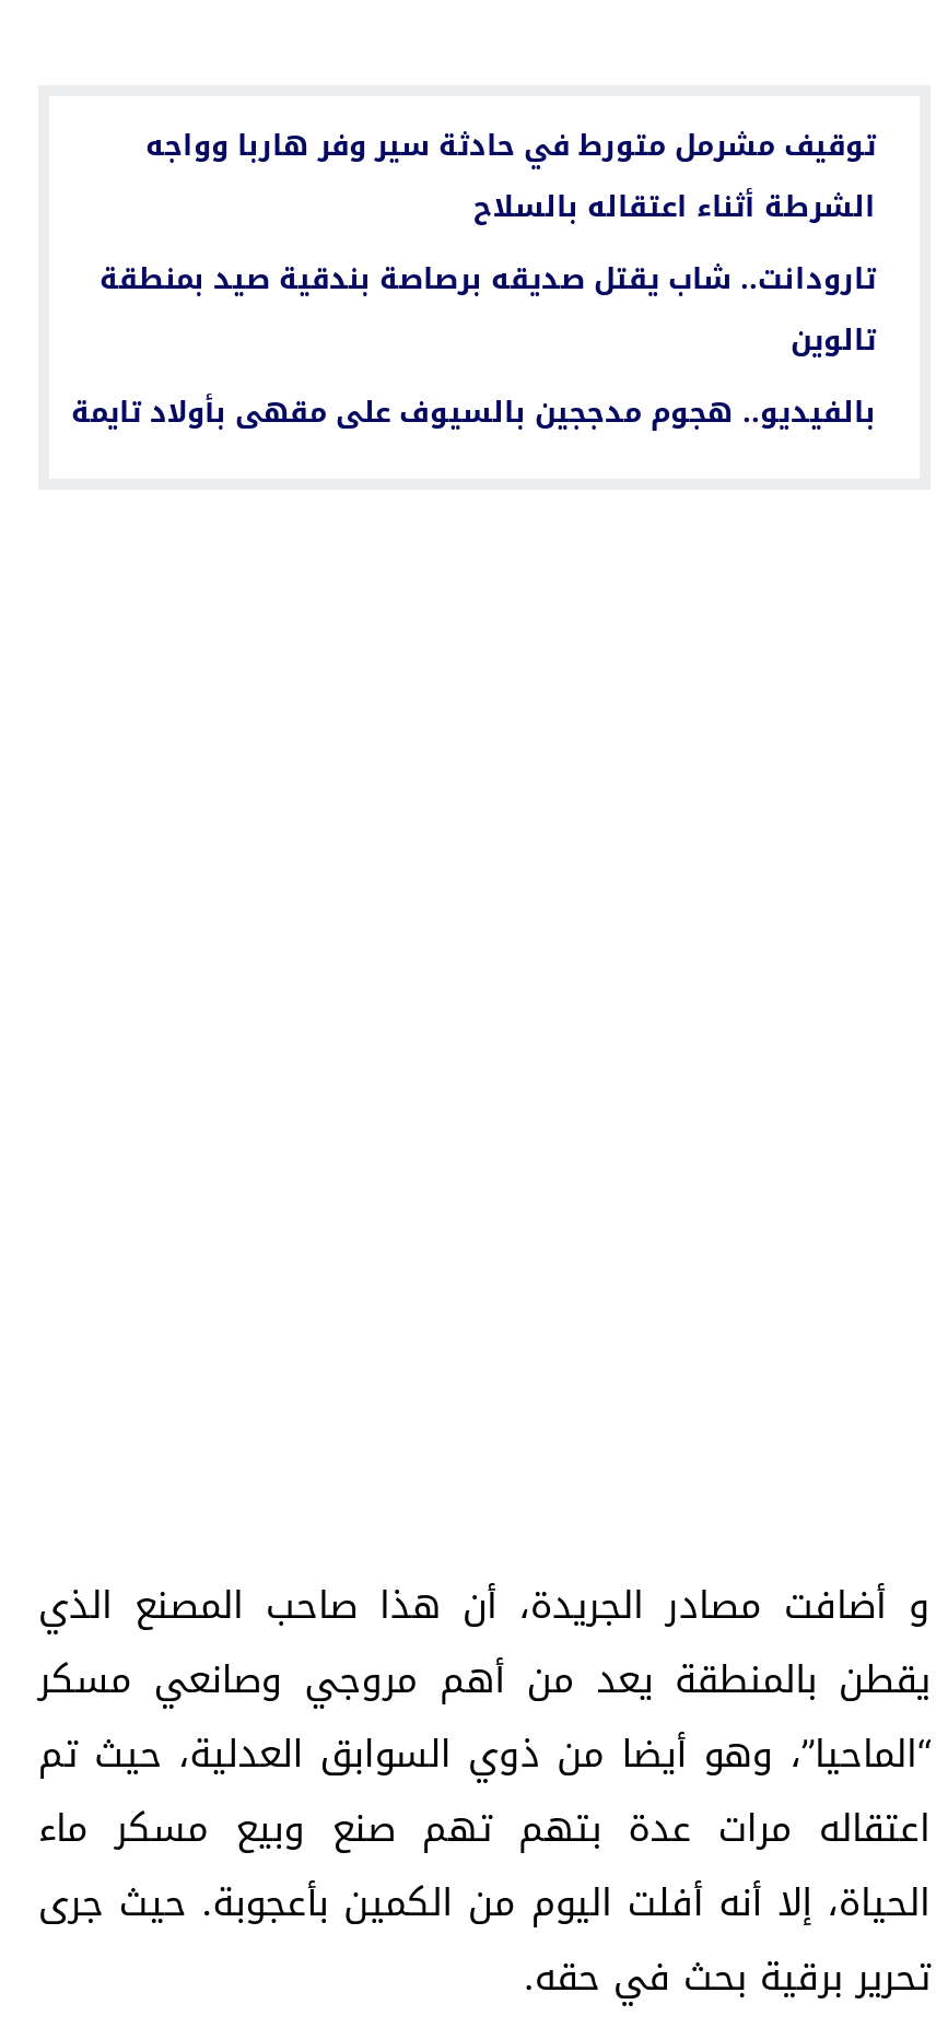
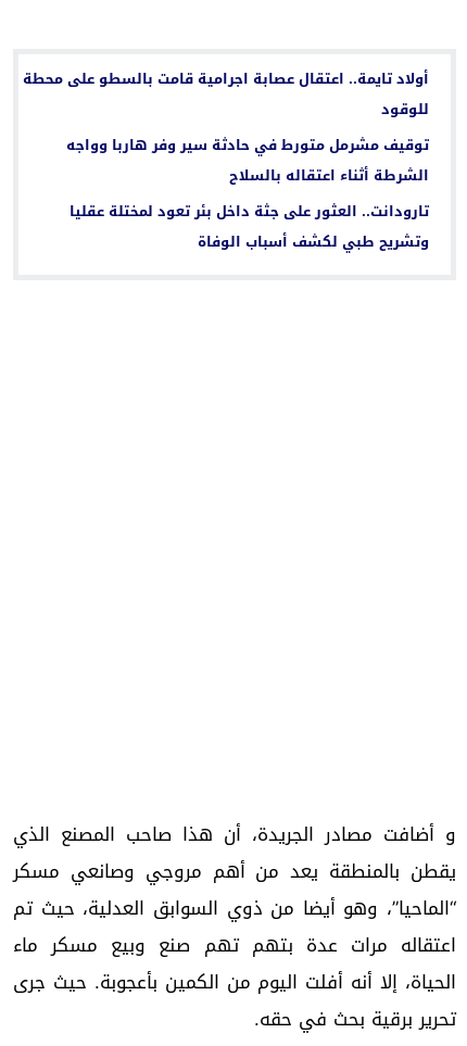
none -> [23,65,429,123] أولاد تايمة.. اعتقال عصابة اجرامية قامت بالسطو على محطة | للوقود
moved [145,119,876,235] -> [66,132,429,189]: توقيف مشرمل متورط في حادثة سير وفر هاربا وواجه | الشرطة أثناء اعتقاله بالسلاح
[71,252,876,440] تارودانت.. شاب يقتل صديقه برصاصة بندقية صيد بمنطقة | تالوين | بالفيديو.. هجوم مدججين بالسيوف على مقهى بأولاد تايمة -> [70,198,429,256] تارودانت.. العثور على جثة داخل بئر تعود لمختلة عقليا | وتشريح طبي لكشف أسباب الوفاة

